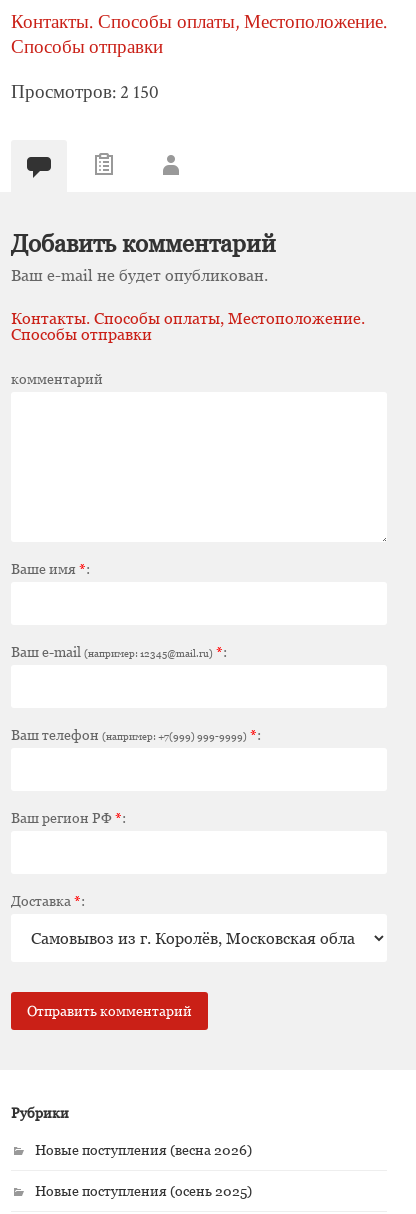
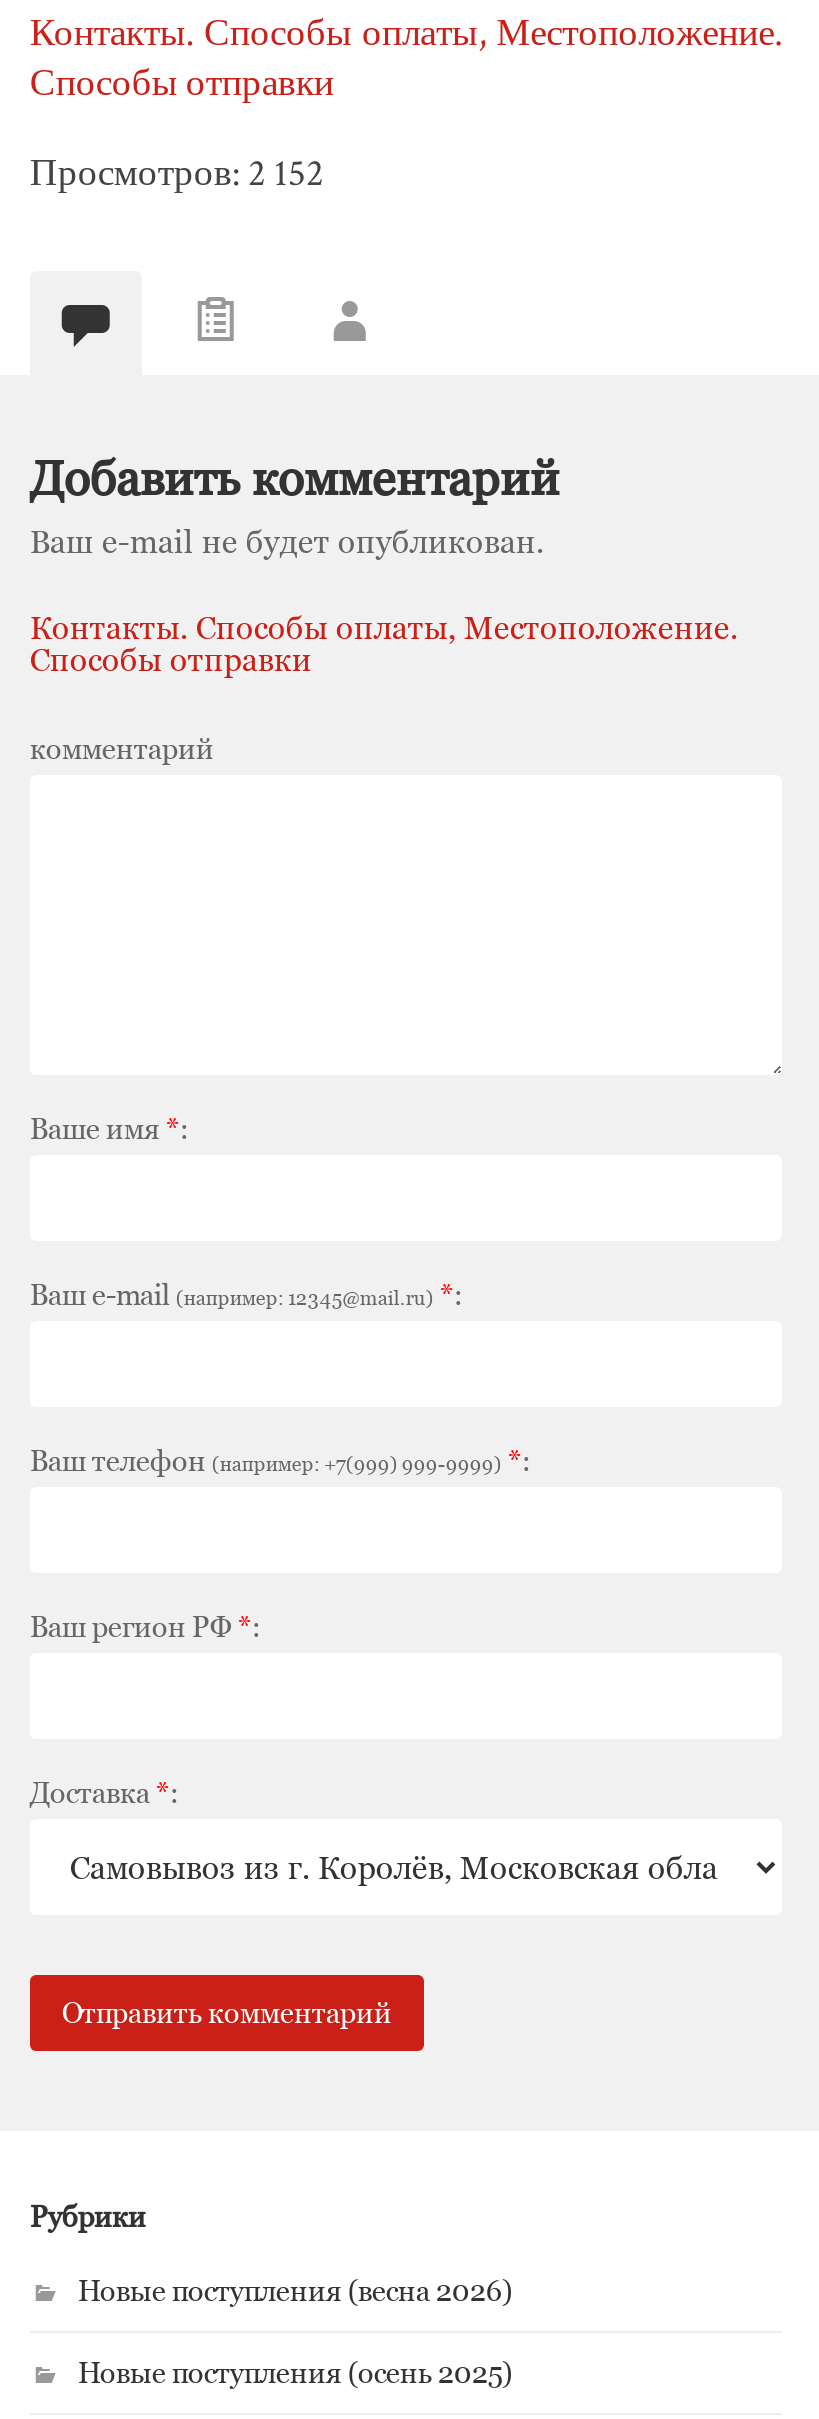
[11,80,159,105] Просмотров: 2 150 -> [30,150,324,200] Просмотров: 2 152

